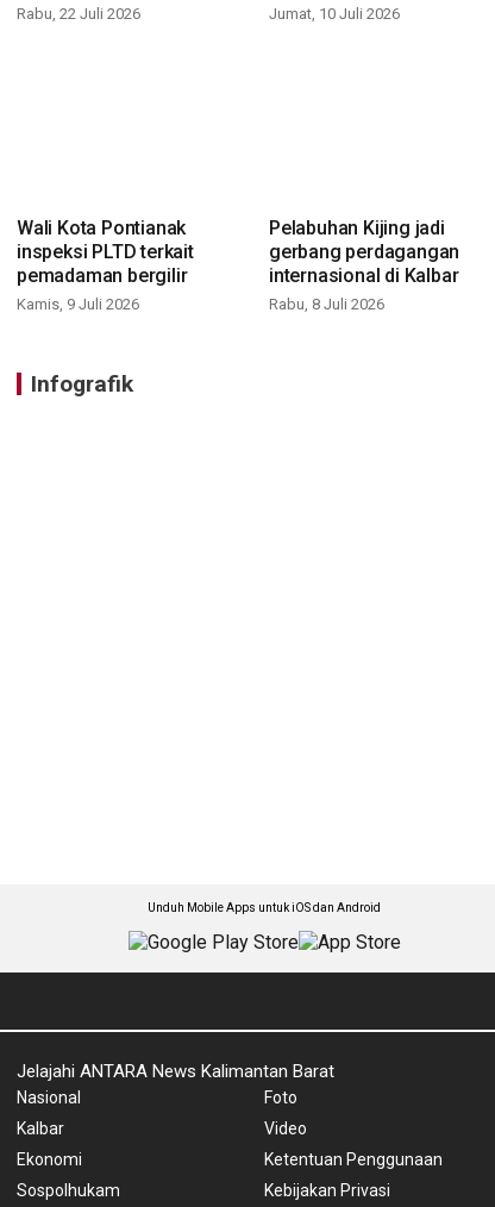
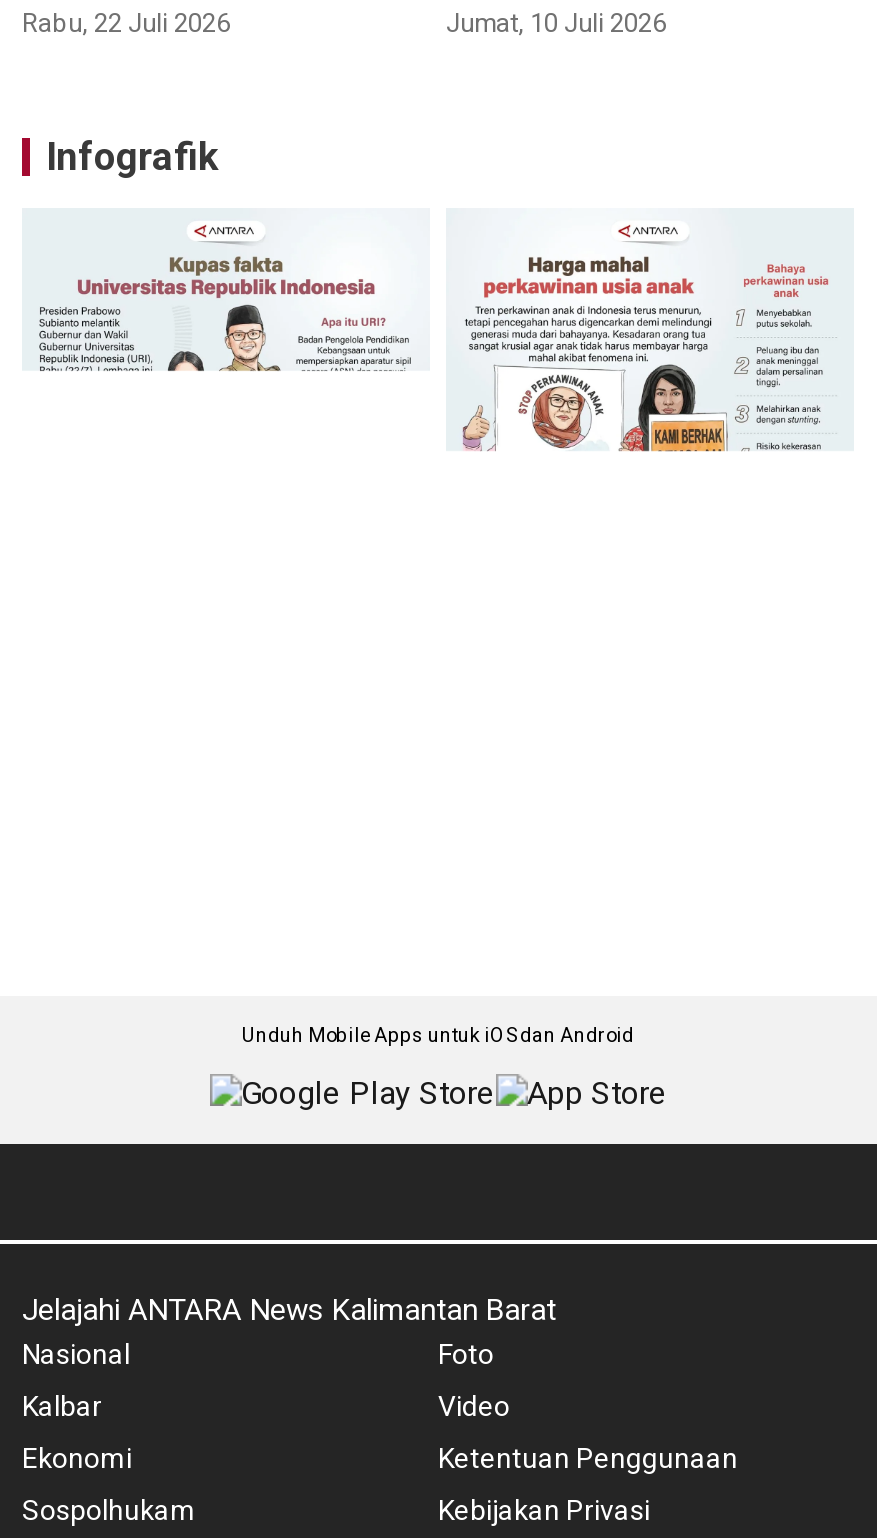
[17,217,194,313] Wali Kota Pontianak | inspeksi PLTD terkait | pemadaman bergilir | Kamis, 9 Juli 2026 -> none
[269,217,460,313] Pelabuhan Kijing jadi | gerbang perdagangan | internasional di Kalbar | Rabu, 8 Juli 2026 -> none
none -> [36,224,414,374] [image]
none -> [460,224,838,454] [image]

